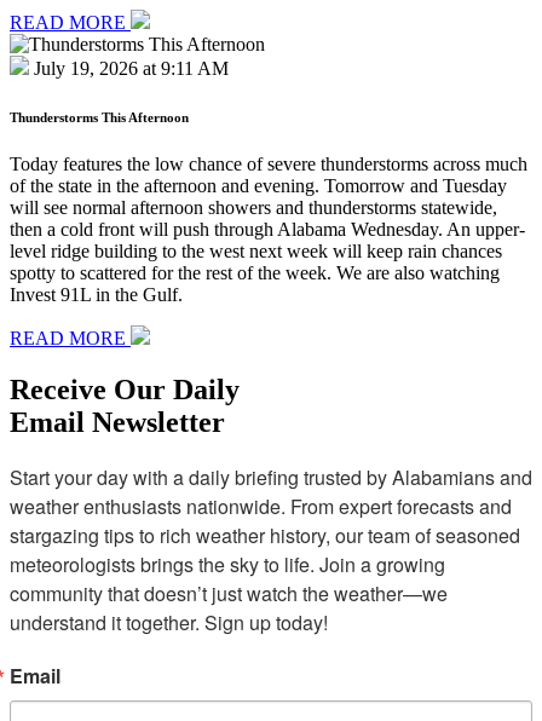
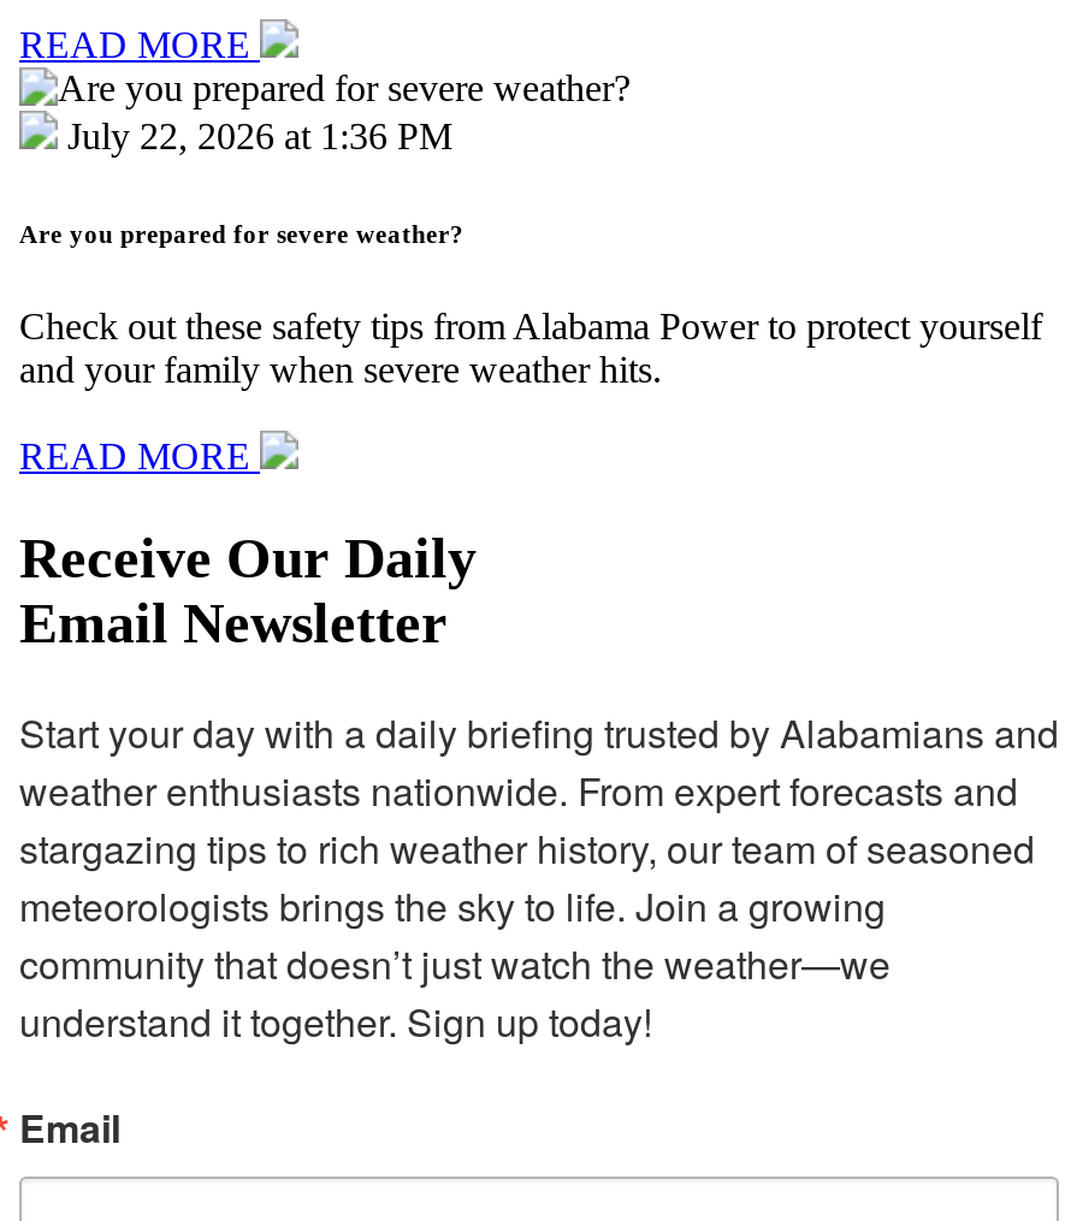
[34,57,229,78] July 19, 2026 at 9:11 AM -> [67,114,452,155] July 22, 2026 at 1:36 PM
[10,109,189,124] Thunderstorms This Afternoon -> [19,218,465,247] Are you prepared for severe weather?
[10,154,527,305] Today features the low chance of severe thunderstorms across much | of the state in the afternoon and evening. Tomorrow and Tuesday | will see normal afternoon showers and thunderstorms statewide, | then a cold front will push through Alabama Wednesday. An upper- | level ridge building to the west next week will keep rain chances | spotty to scattered for the rest of the week. We are also watching | Invest 91L in the Gulf. -> [19,307,1042,391] Check out these safety tips from Alabama Power to protect yourself | and your family when severe weather hits.

